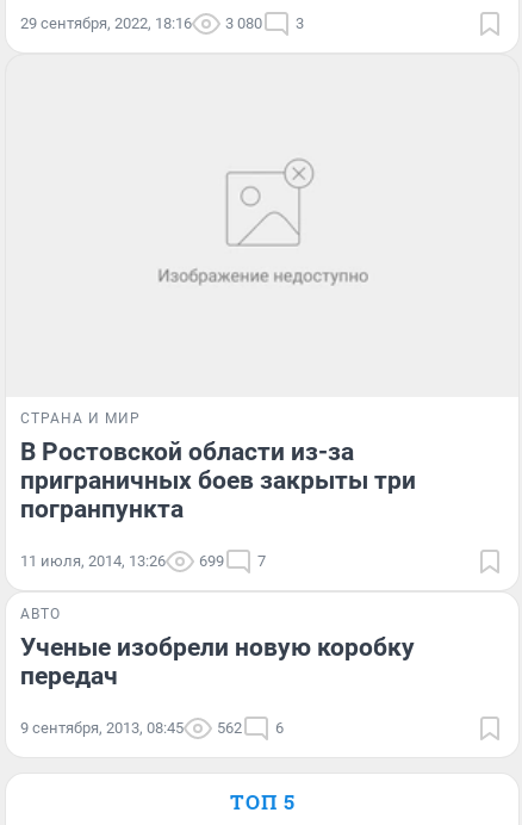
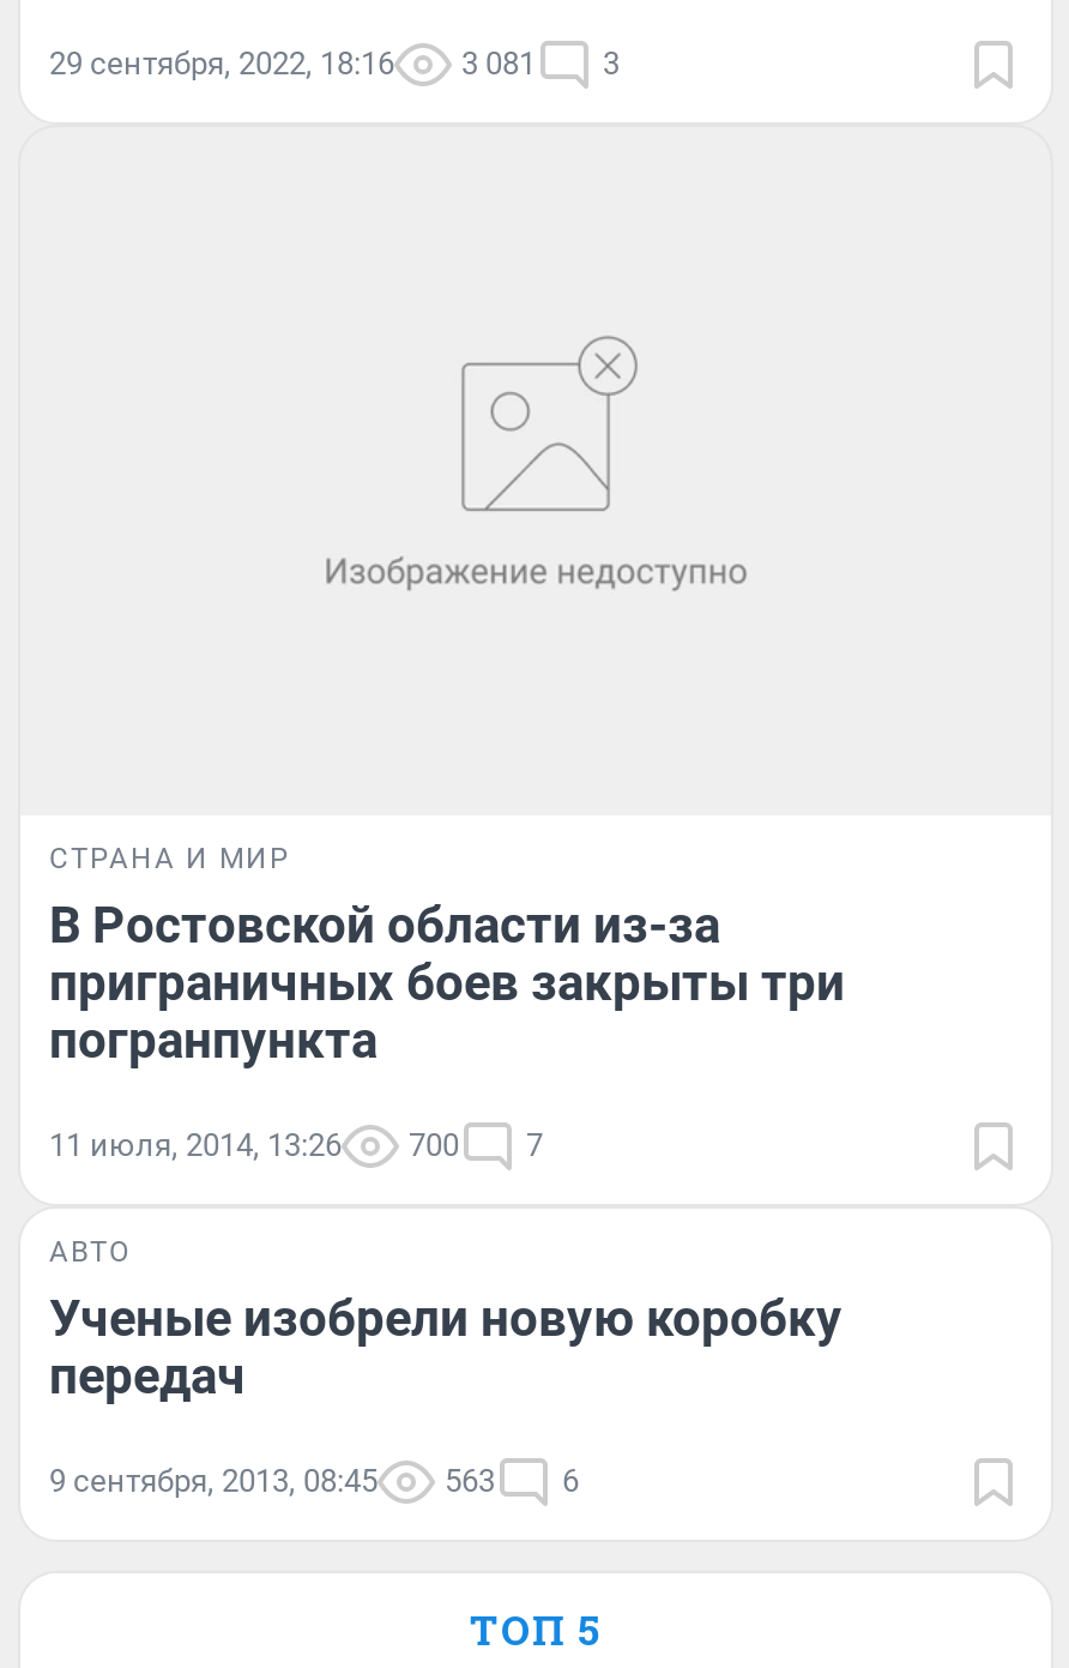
[20,14,304,32] 29 сентября, 2022, 18:16 3 080 3 -> [49,45,620,81] 29 сентября, 2022, 18:16 3 081 3
[20,552,266,569] 11 июля, 2014, 13:26 699 7 -> [49,1126,543,1162] 11 июля, 2014, 13:26 700 7
[20,718,284,736] 9 сентября, 2013, 08:45 562 6 -> [49,1462,579,1498] 9 сентября, 2013, 08:45 563 6

